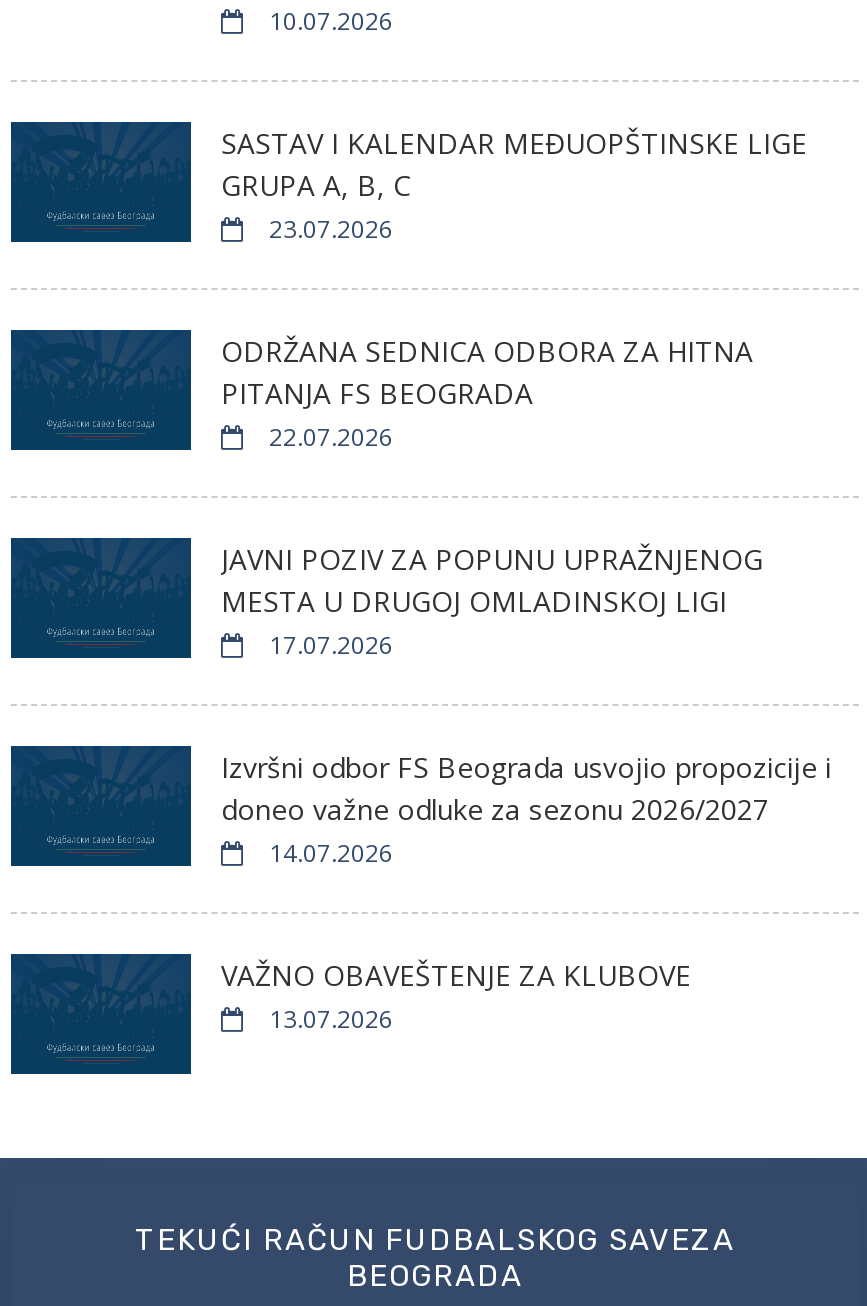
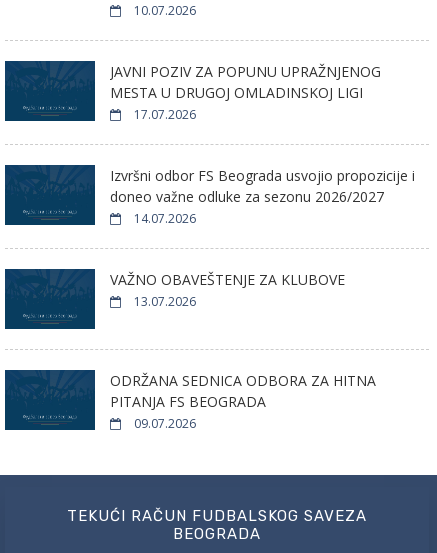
[221,124,807,454] SASTAV I KALENDAR MEĐUOPŠTINSKE LIGE | GRUPA A, B, C | 23.07.2026 | 22.07.2026 -> none
moved [221,332,753,412] -> [110,371,376,411]: ODRŽANA SEDNICA ODBORA ZA HITNA | PITANJA FS BEOGRADA
moved [221,540,831,1036] -> [110,62,415,310]: JAVNI POZIV ZA POPUNU UPRAŽNJENOG | MESTA U DRUGOJ OMLADINSKOJ LIGI | 17.07.2026 | Izvršni odbor FS Beograda usvojio propozicije i | doneo važne odluke za sezonu 2026/2027 | 14.07.2026 | VAŽNO OBAVEŠTENJE ZA KLUBOVE | 13.07.2026
none -> [131,415,196,432] 09.07.2026

